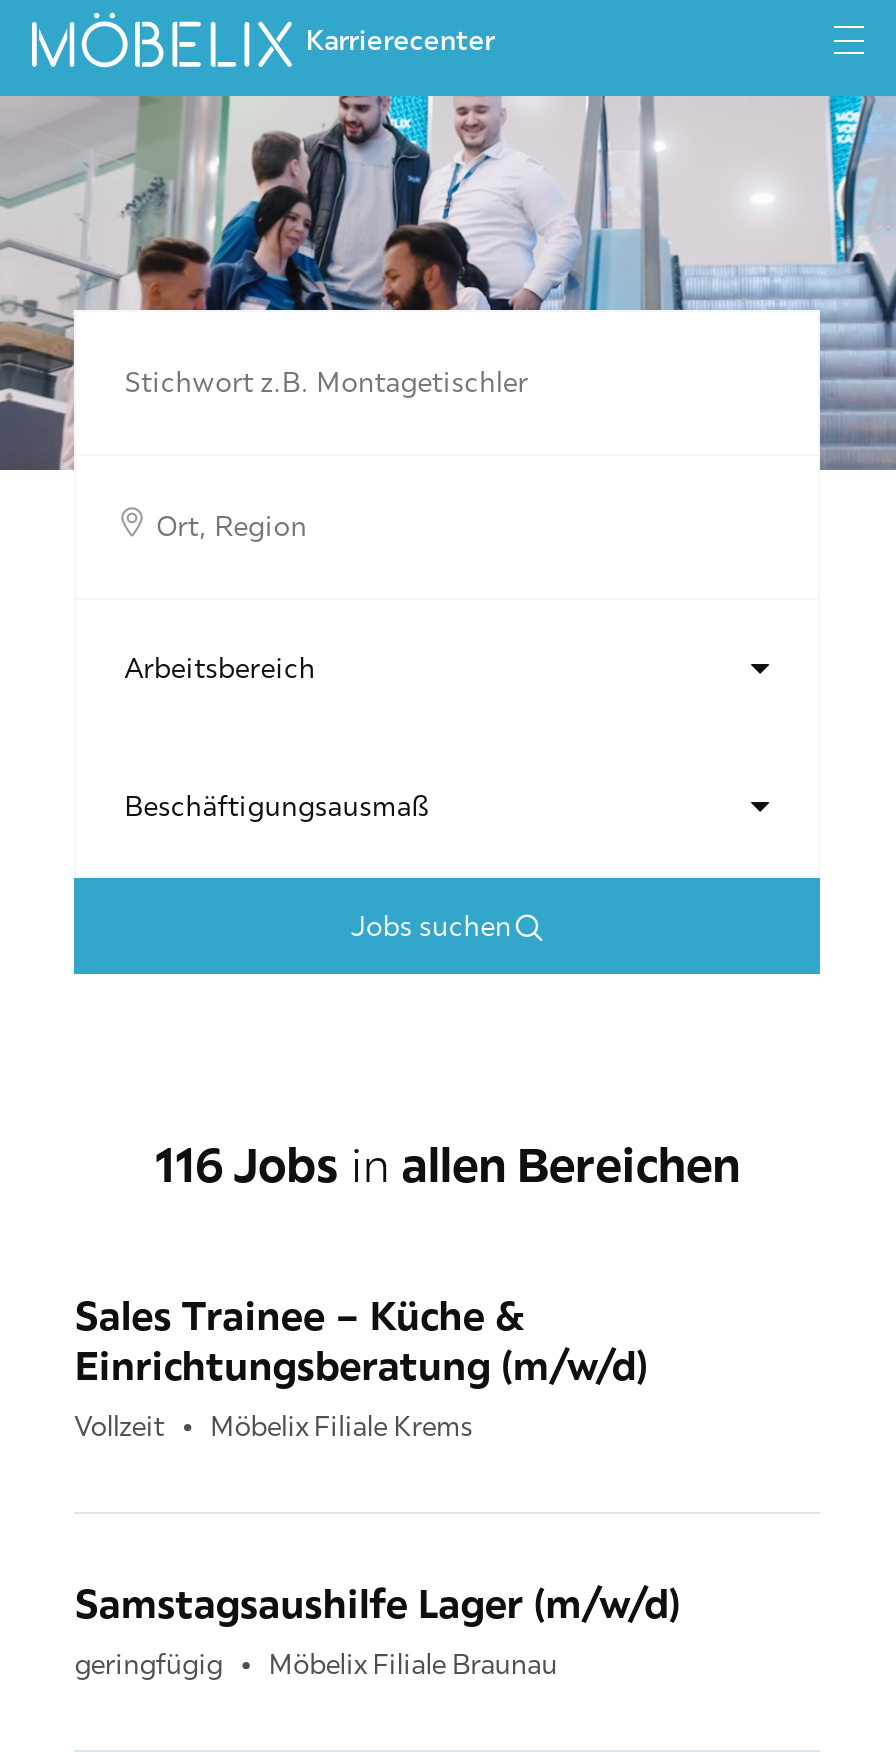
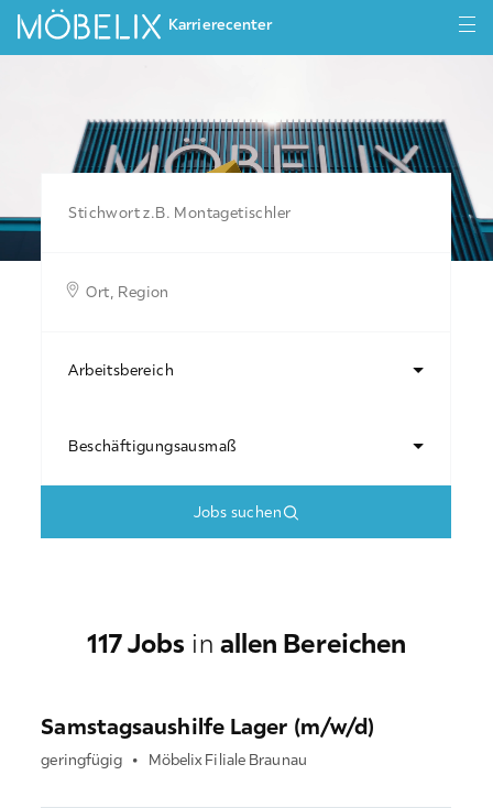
[6,94,890,472] [image] -> [3,54,490,262] [image]
[75,1134,740,1444] 116 Jobs in allen Bereichen | Sales Trainee – Küche & | Einrichtungsberatung (m/w/d) | Vollzeit • Möbelix Filiale Krems -> [86,626,406,659] 117 Jobs in allen Bereichen

